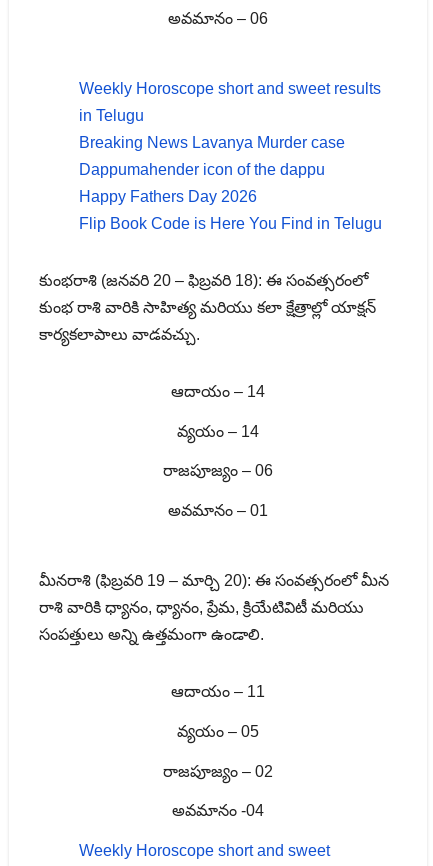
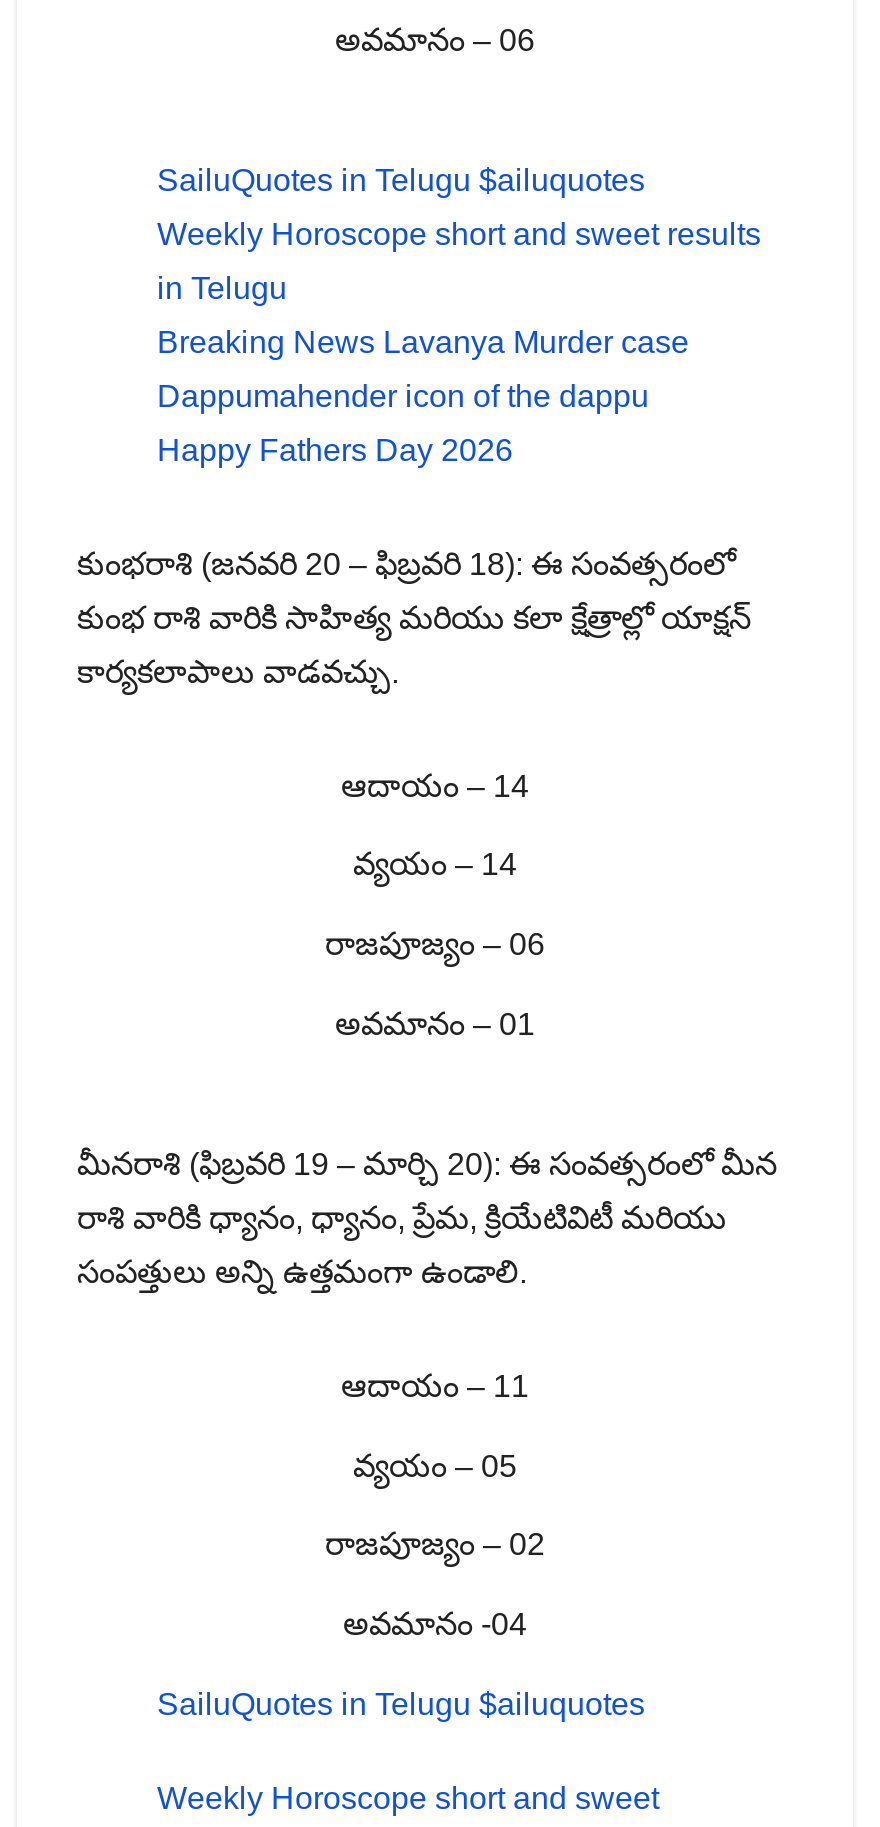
none -> [157,162,645,196] SailuQuotes in Telugu $ailuquotes
[79,215,382,232] Flip Book Code is Here You Find in Telugu -> none
none -> [157,1686,645,1720] SailuQuotes in Telugu $ailuquotes

